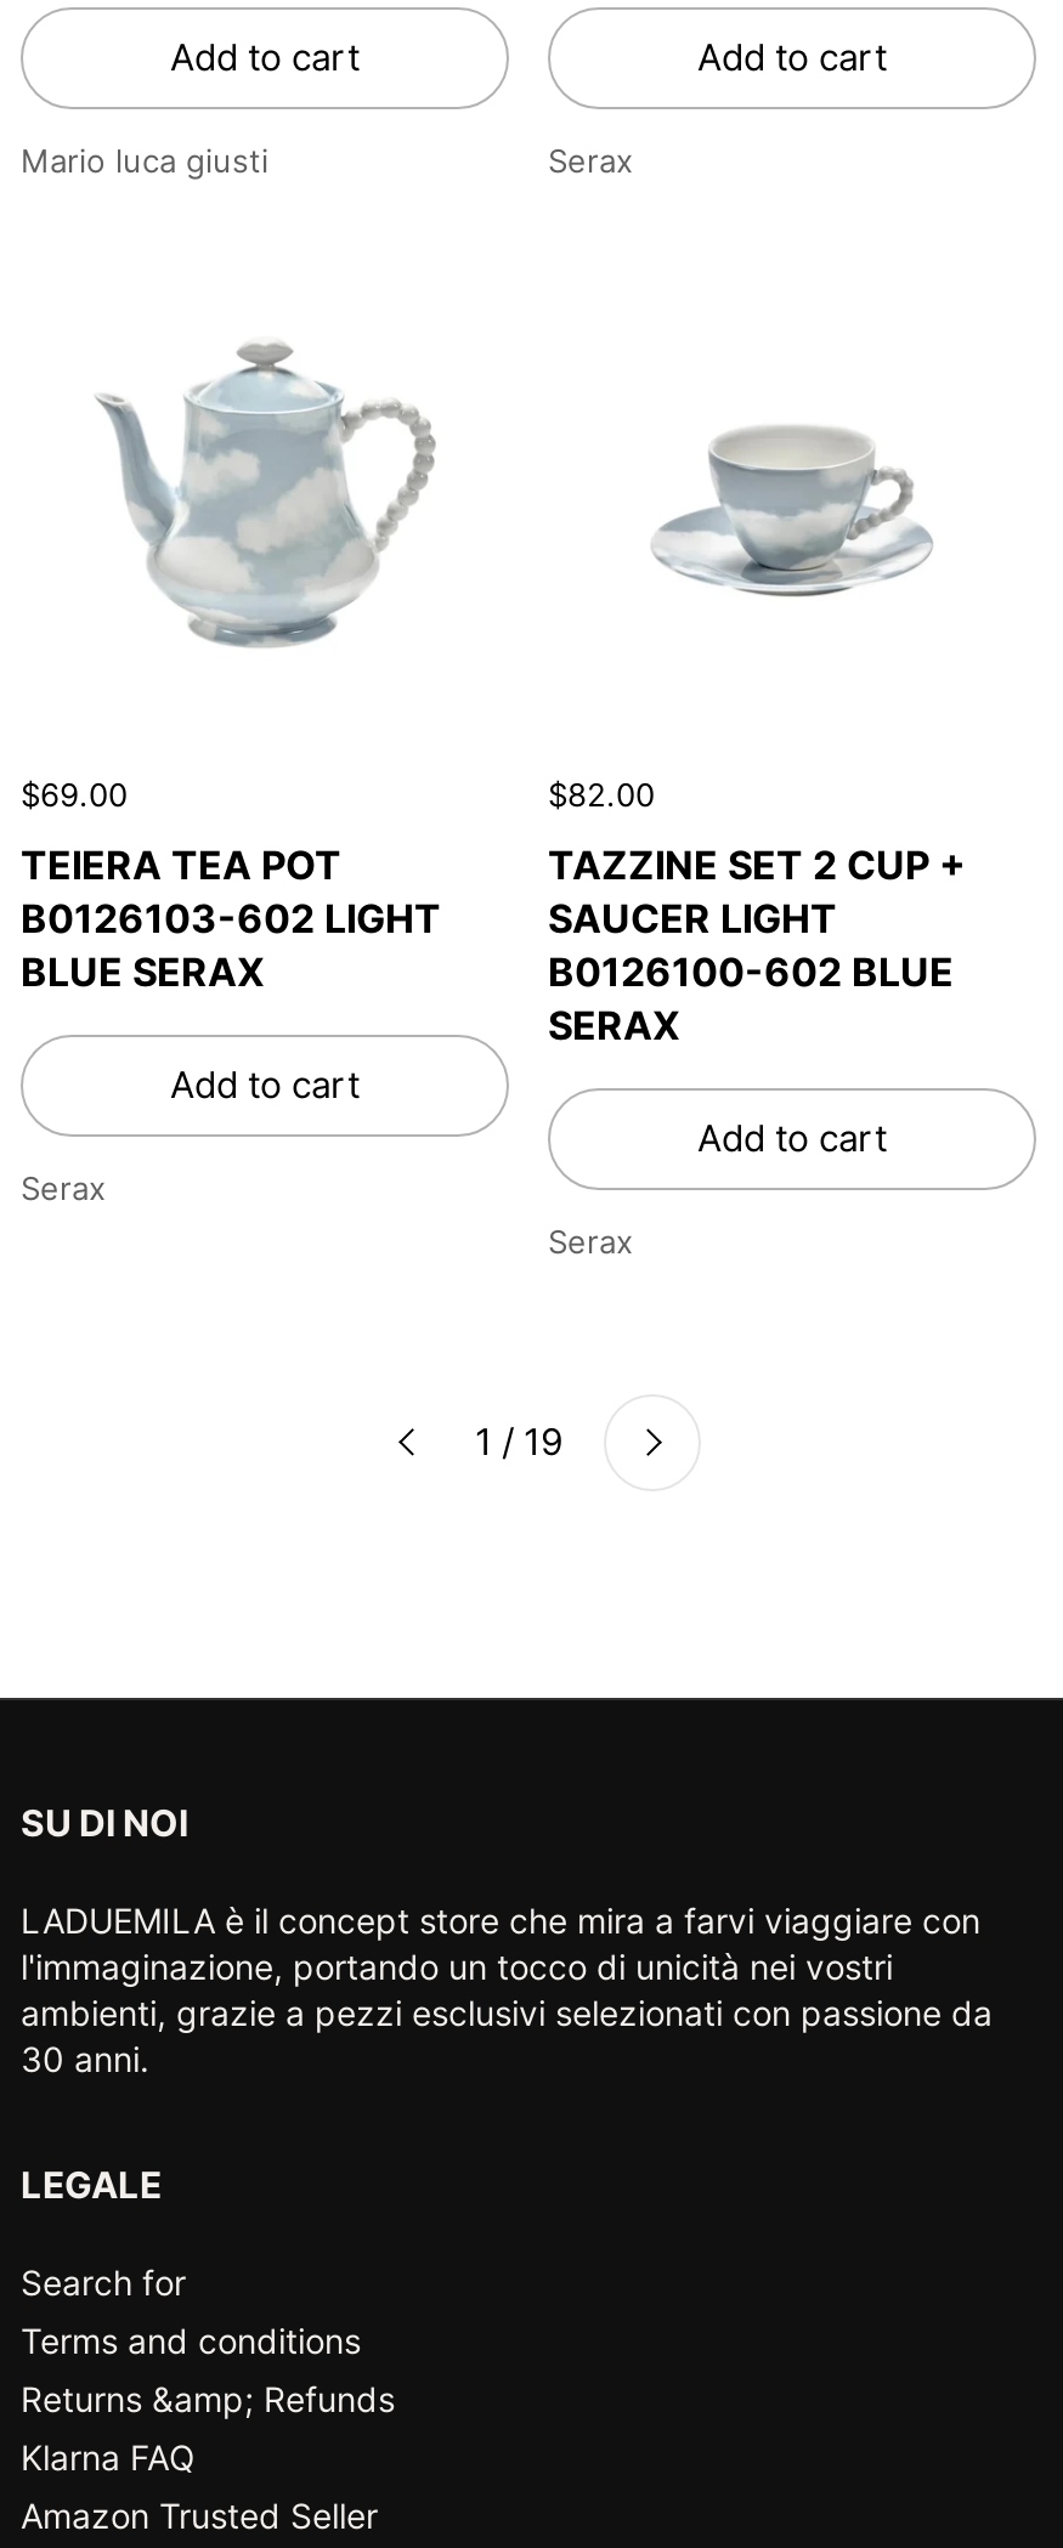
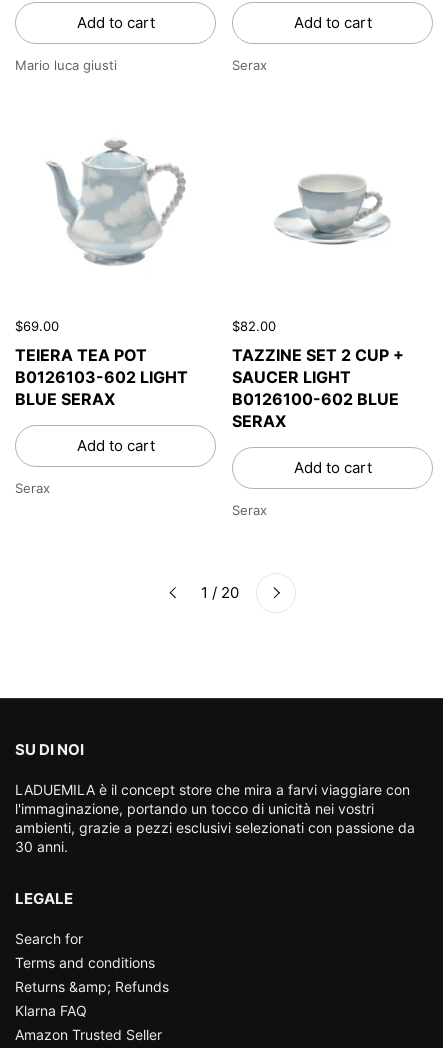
[475,1418,562,1464] 1 / 19 -> [201,583,239,602] 1 / 20

